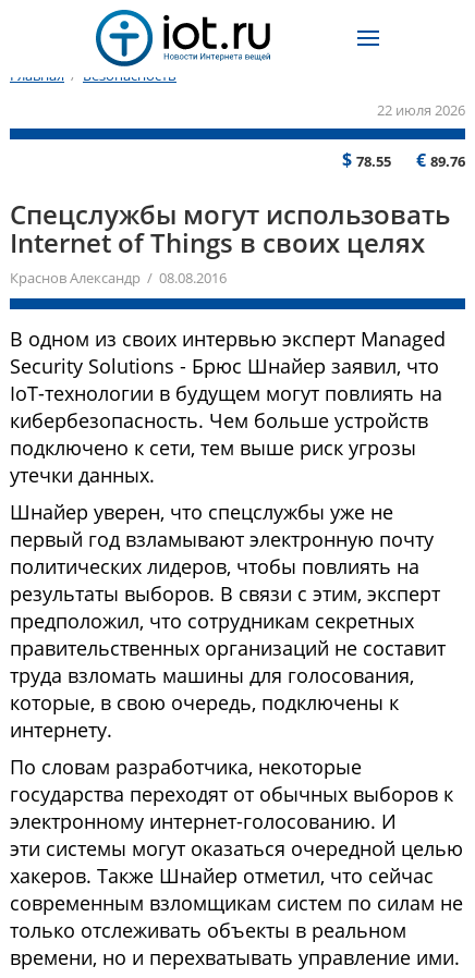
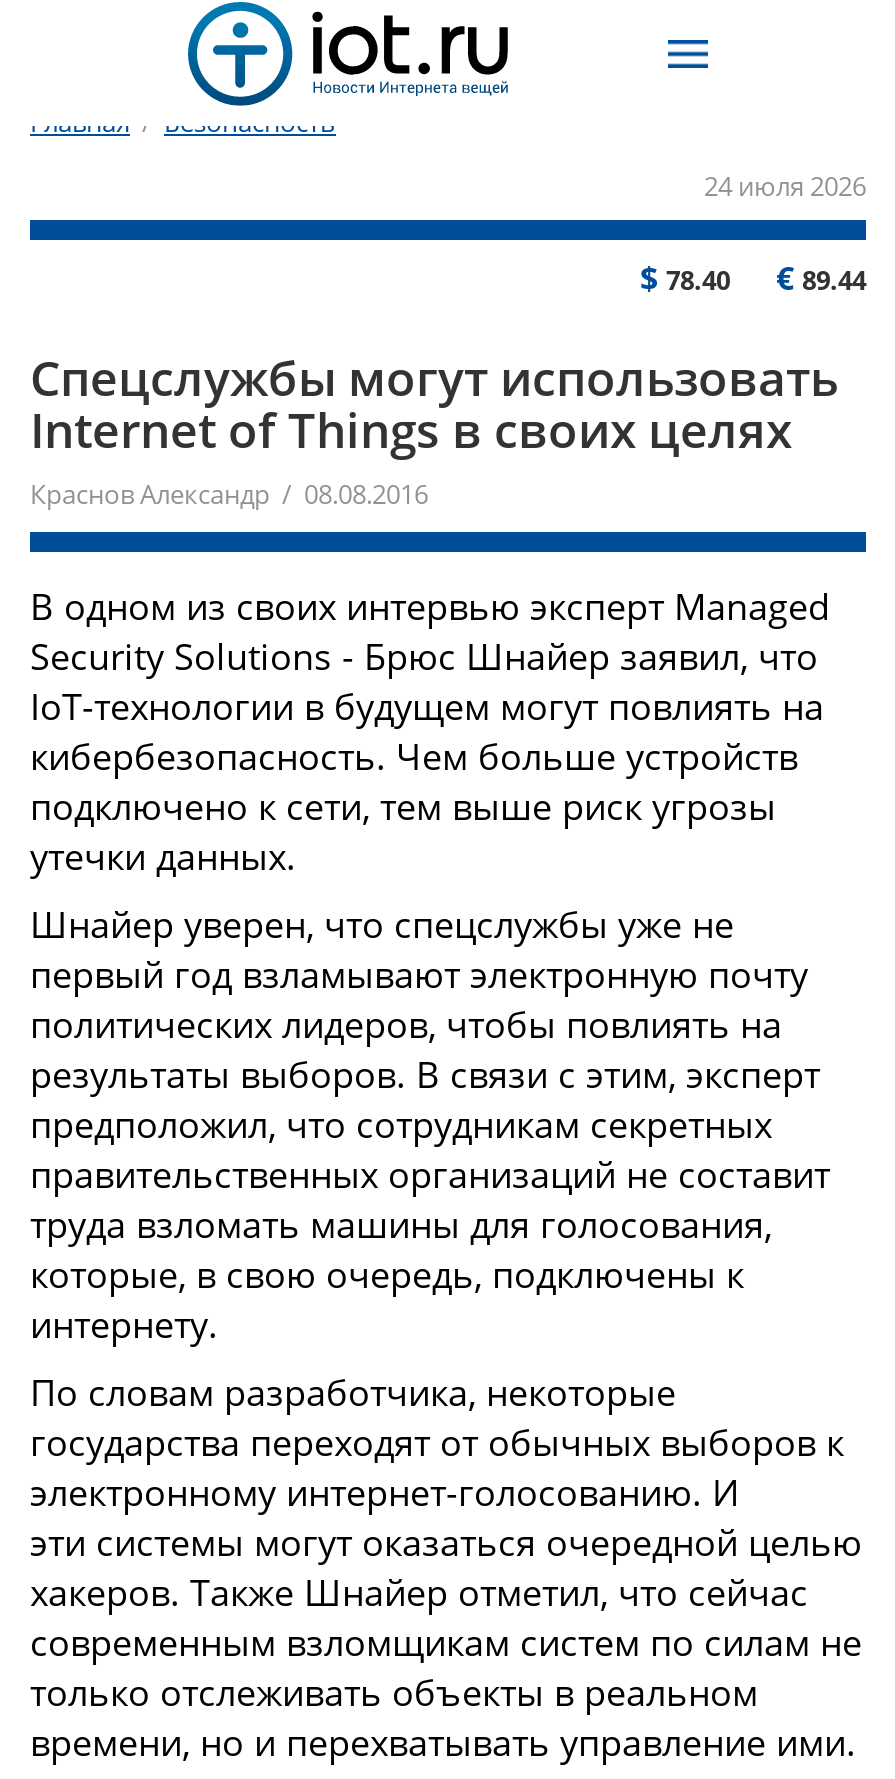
[377,100,465,120] 22 июля 2026 -> [704,168,866,204] 24 июля 2026
[342,148,391,172] $78.55 -> [640,256,730,300] $78.40
[416,148,465,172] €89.76 -> [776,256,866,300] €89.44

